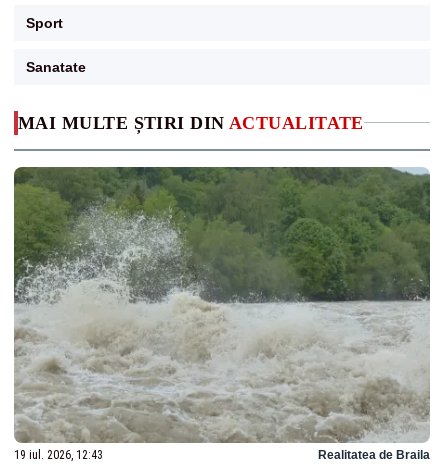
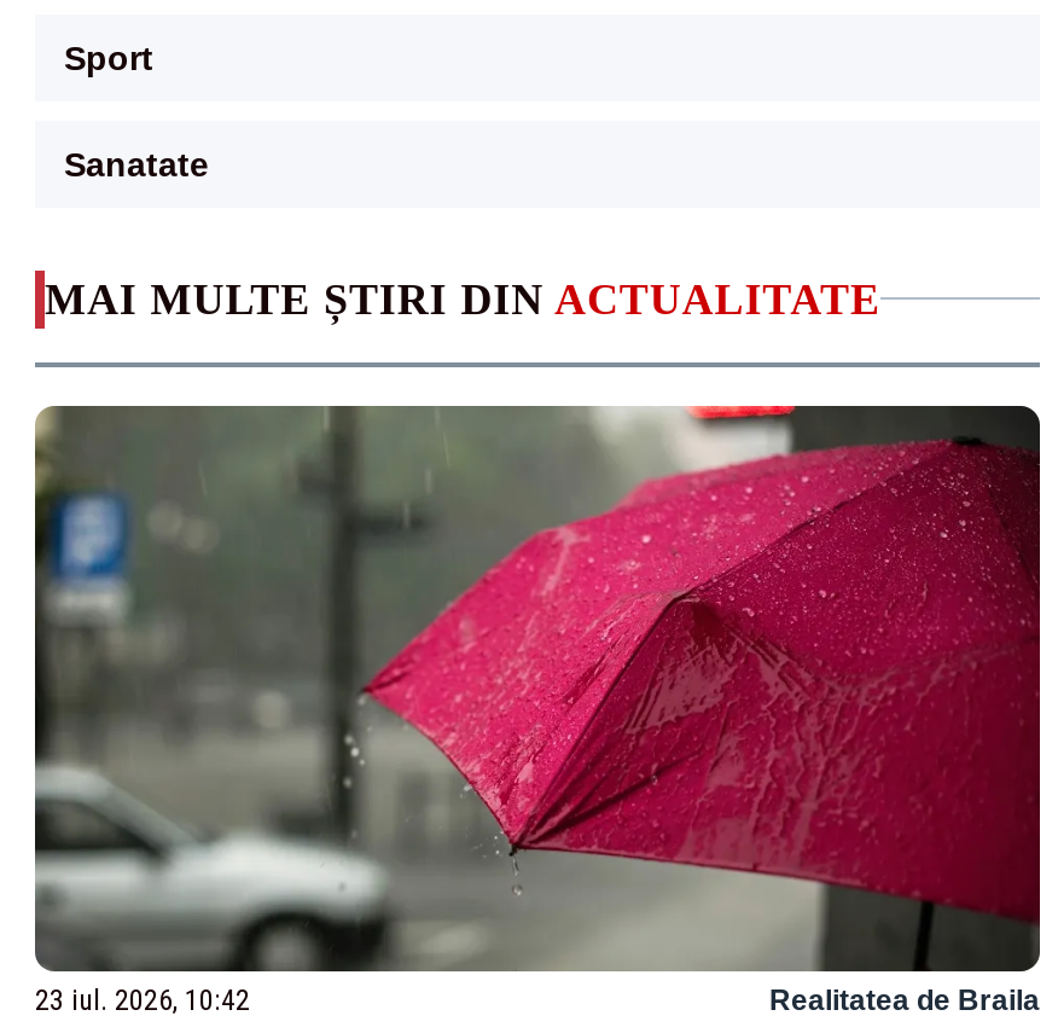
[13,166,431,462] [image] | 19 iul. 2026, 12:43 -> [35,404,1042,1017] [image] | 23 iul. 2026, 10:42

